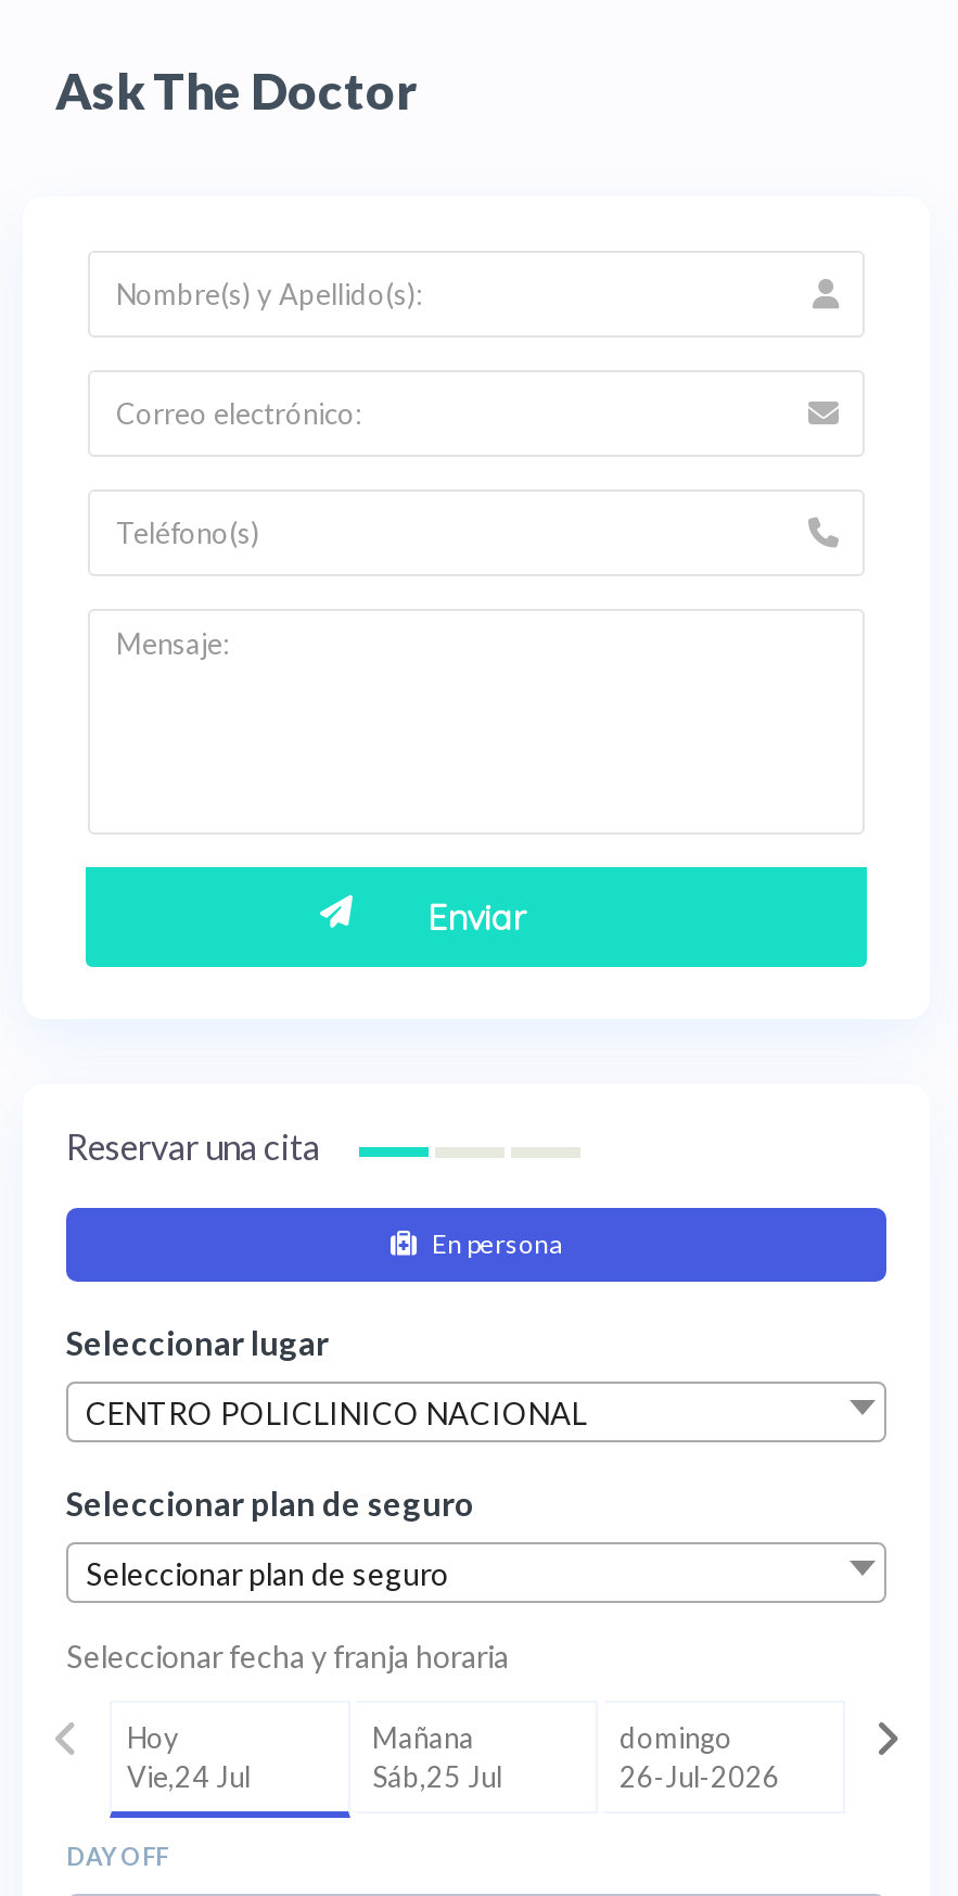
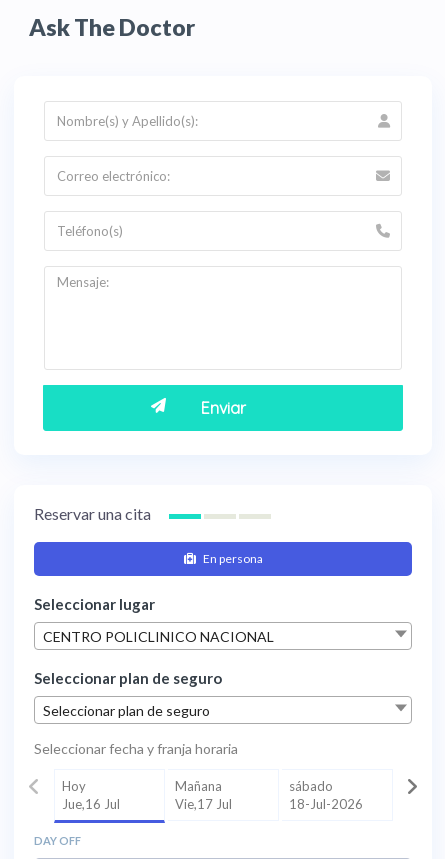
[619,1720,780,1794] domingo | 26-Jul-2026 -> [289,778,363,812] sábado | 18-Jul-2026
[127,1759,251,1794] Vie,24 Jul -> [62,796,120,812] Jue,16 Jul
[372,1759,502,1794] Sáb,25 Jul -> [175,796,232,812] Vie,17 Jul

